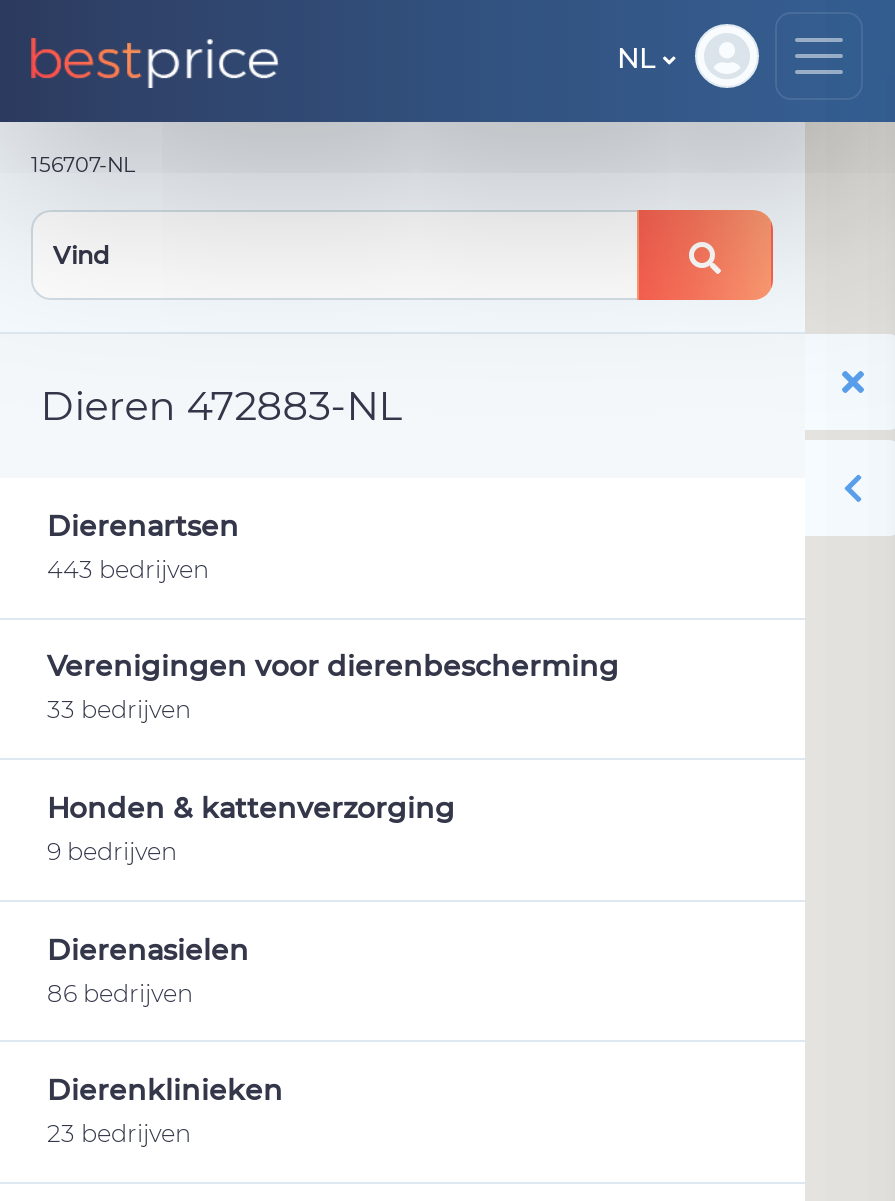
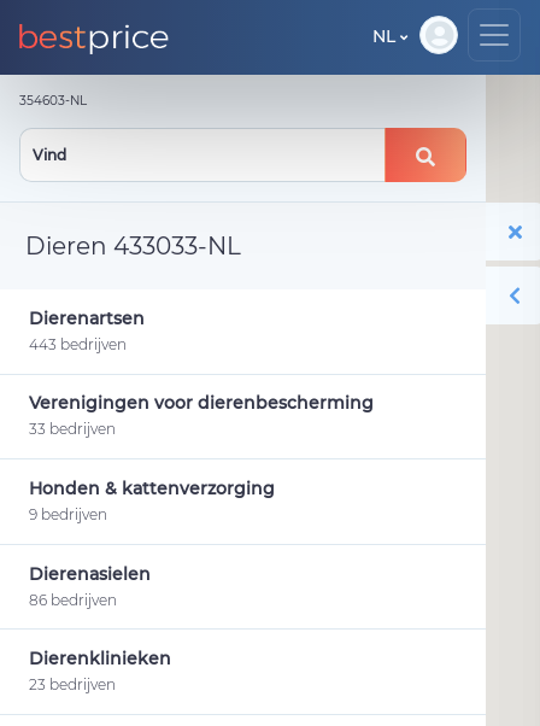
[31,152,135,178] 156707-NL -> [19,93,87,109] 354603-NL
[41,382,403,430] Dieren 472883-NL -> [25,232,241,260] Dieren 433033-NL

